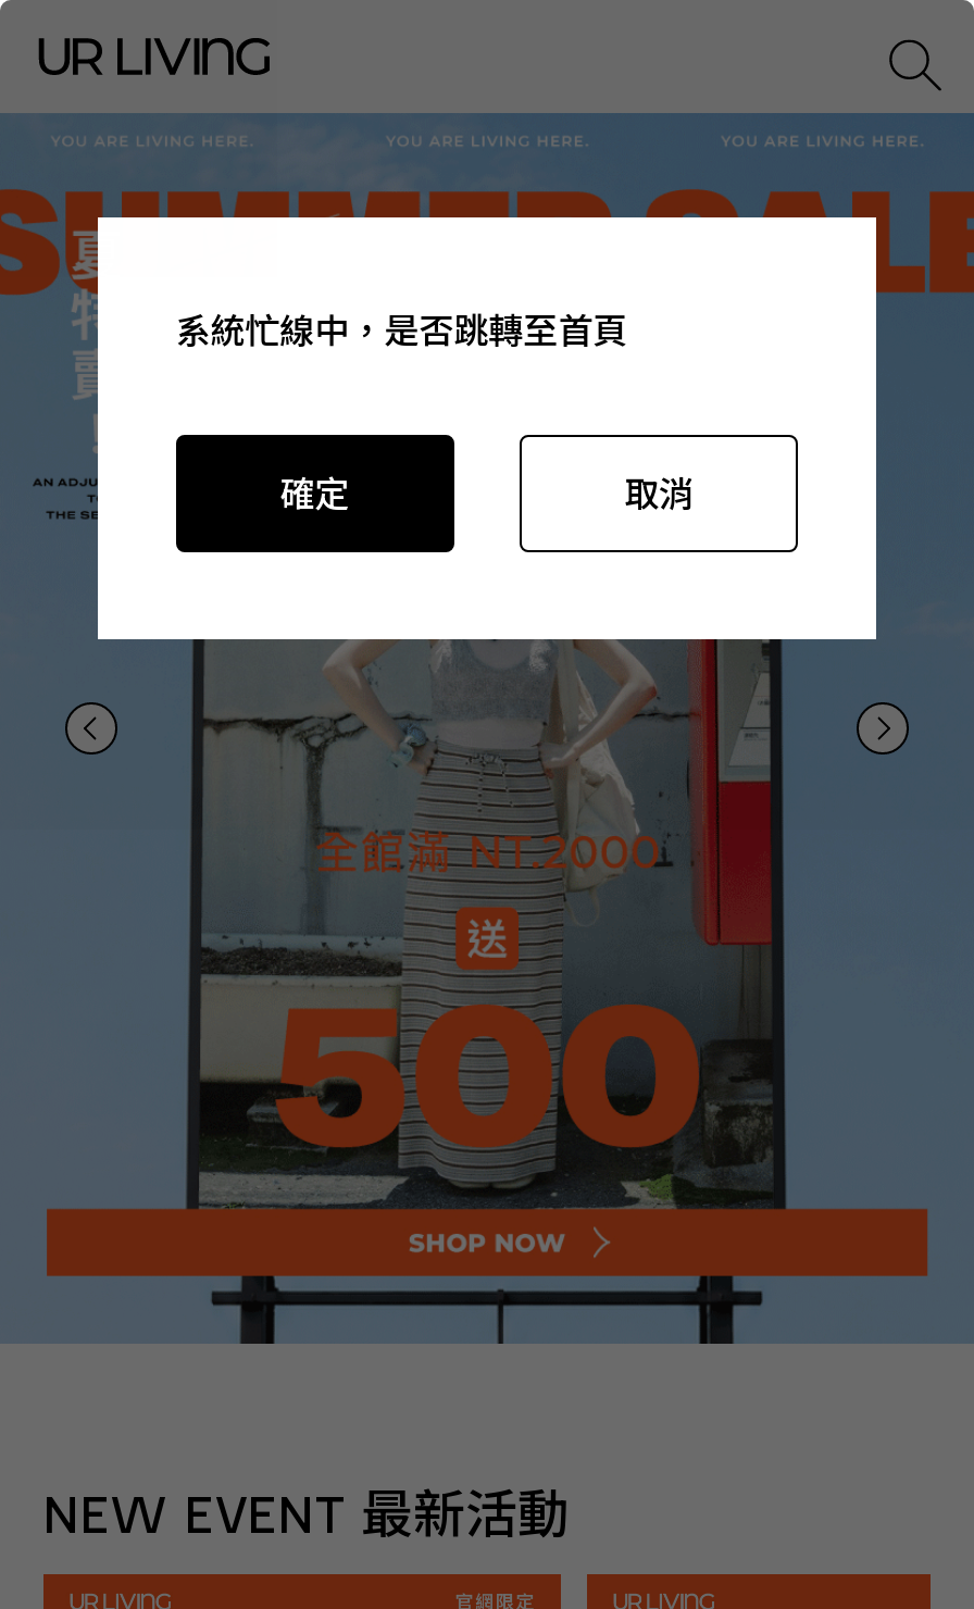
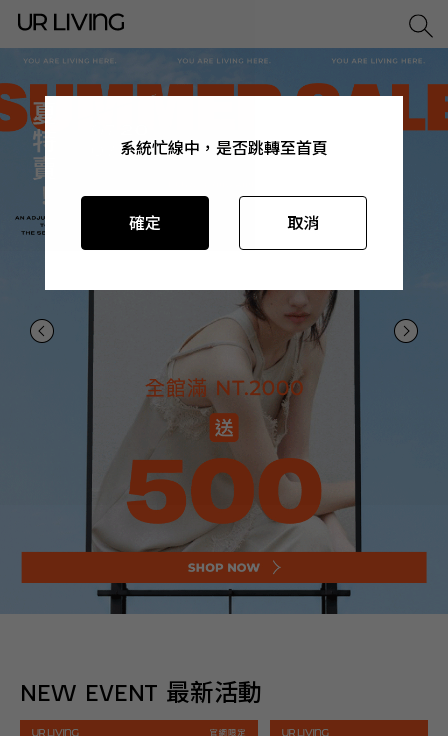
[200,639,772,1209] [image] -> [92,291,356,552] [image]

